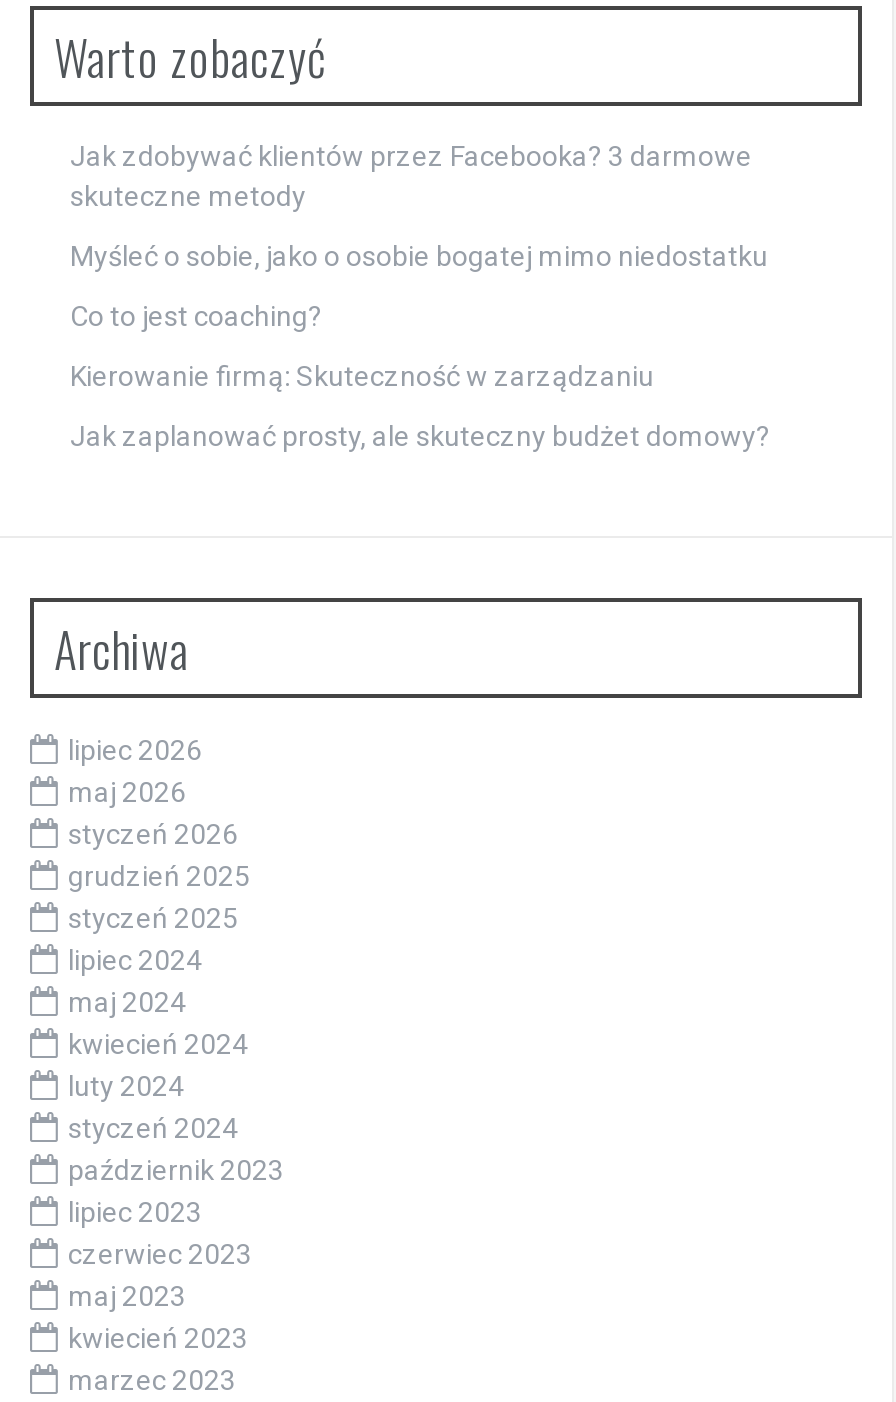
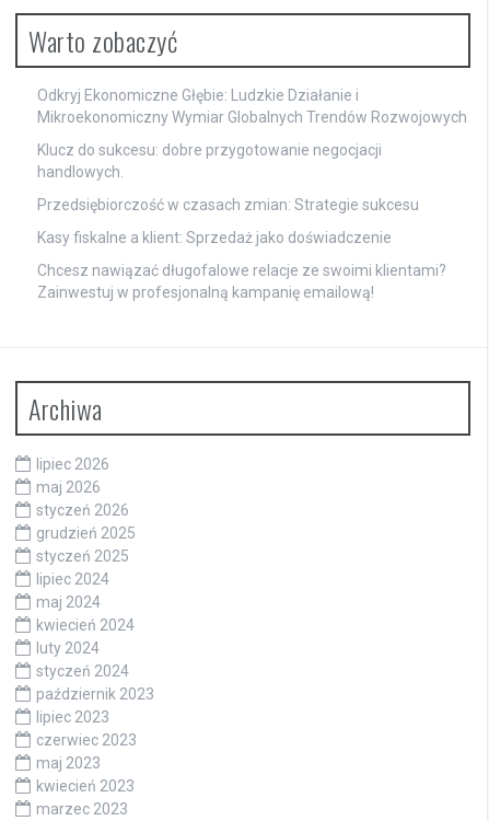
[70,140,752,212] Jak zdobywać klientów przez Facebooka? 3 darmowe | skuteczne metody -> [37,87,467,126] Odkryj Ekonomiczne Głębie: Ludzkie Działanie i | Mikroekonomiczny Wymiar Globalnych Trendów Rozwojowych
[70,240,768,272] Myśleć o sobie, jako o osobie bogatej mimo niedostatku -> [37,141,382,181] Klucz do sukcesu: dobre przygotowanie negocjacji | handlowych.
[70,300,322,332] Co to jest coaching? -> [37,196,419,214] Przedsiębiorczość w czasach zmian: Strategie sukcesu
[70,360,654,392] Kierowanie firmą: Skuteczność w zarządzaniu -> [37,229,392,247] Kasy fiskalne a klient: Sprzedaż jako doświadczenie
[70,420,770,452] Jak zaplanować prosty, ale skuteczny budżet domowy? -> [37,262,446,301] Chcesz nawiązać długofalowe relacje ze swoimi klientami? | Zainwestuj w profesjonalną kampanię emailową!

